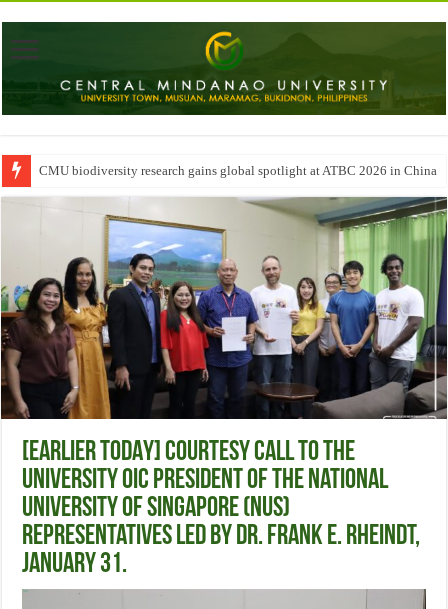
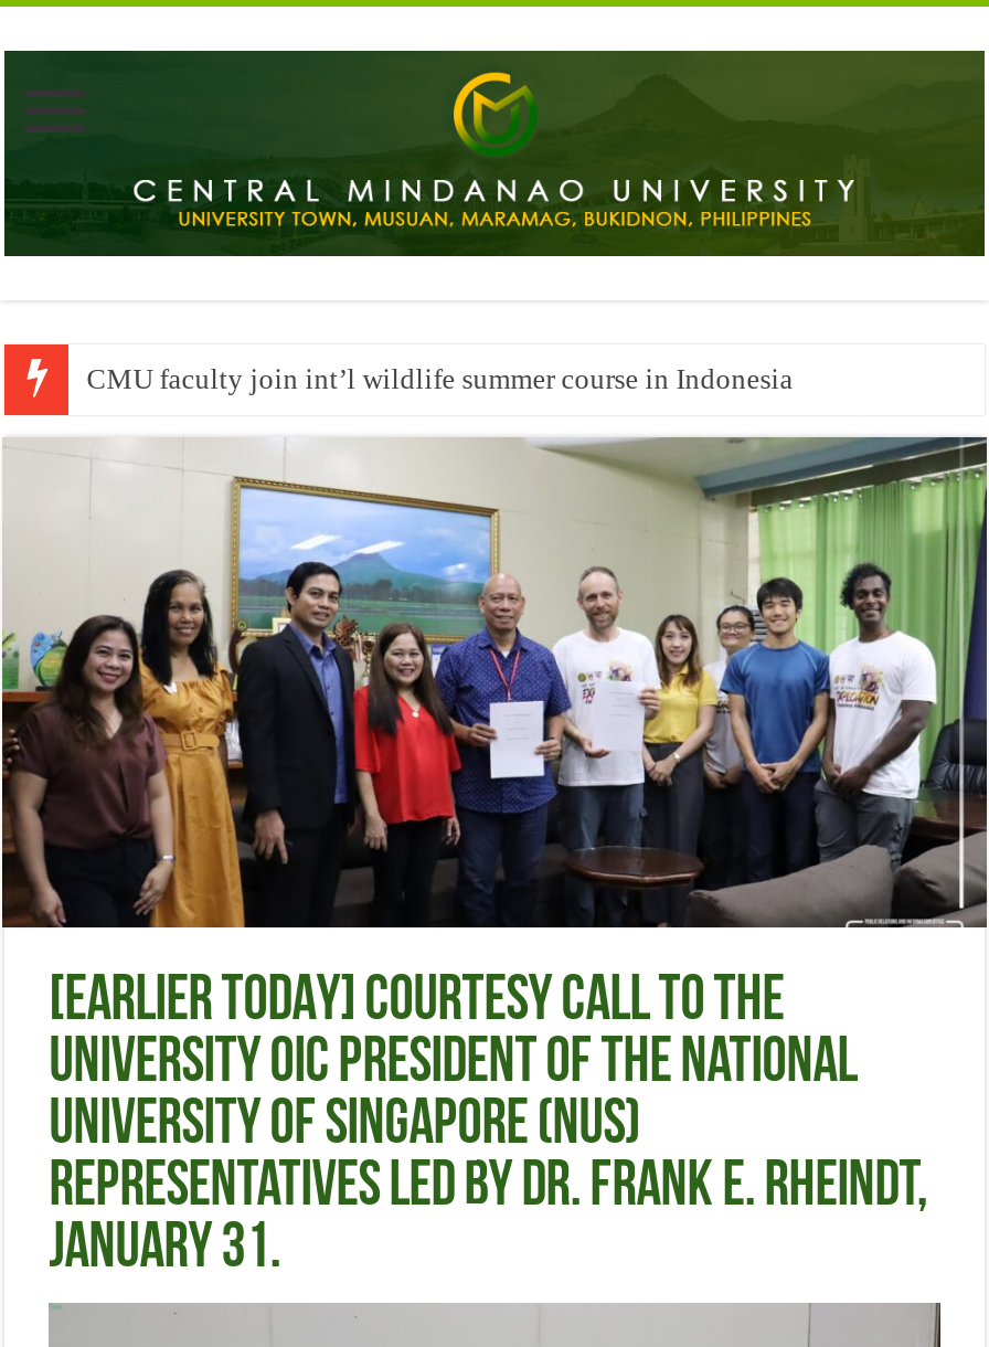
[39,162,437,177] CMU biodiversity research gains global spotlight at ATBC 2026 in China -> [87,361,793,394] CMU faculty join int’l wildlife summer course in Indonesia

